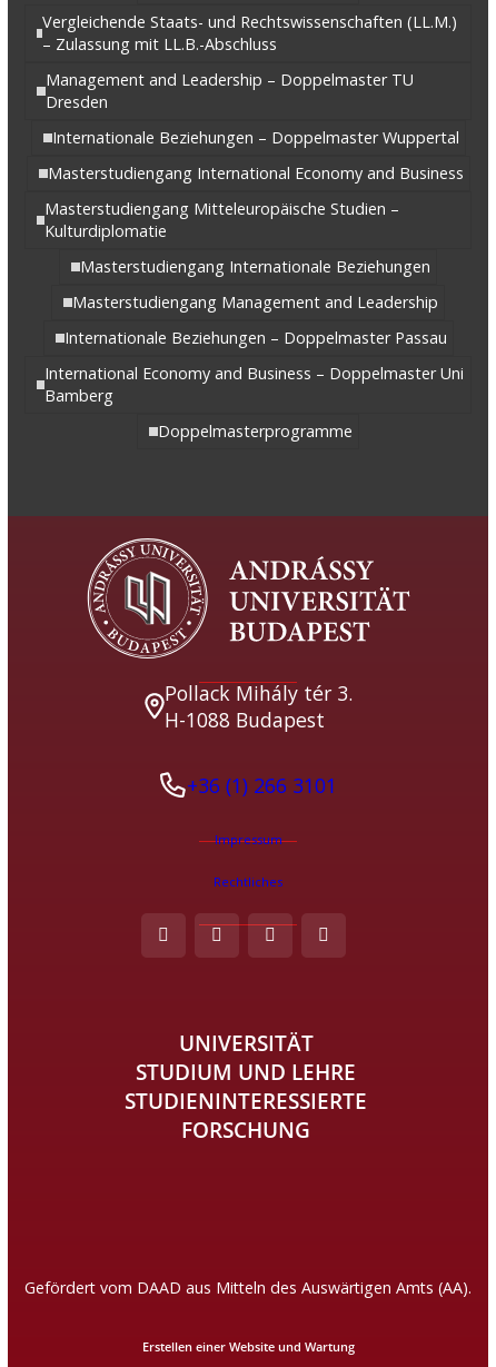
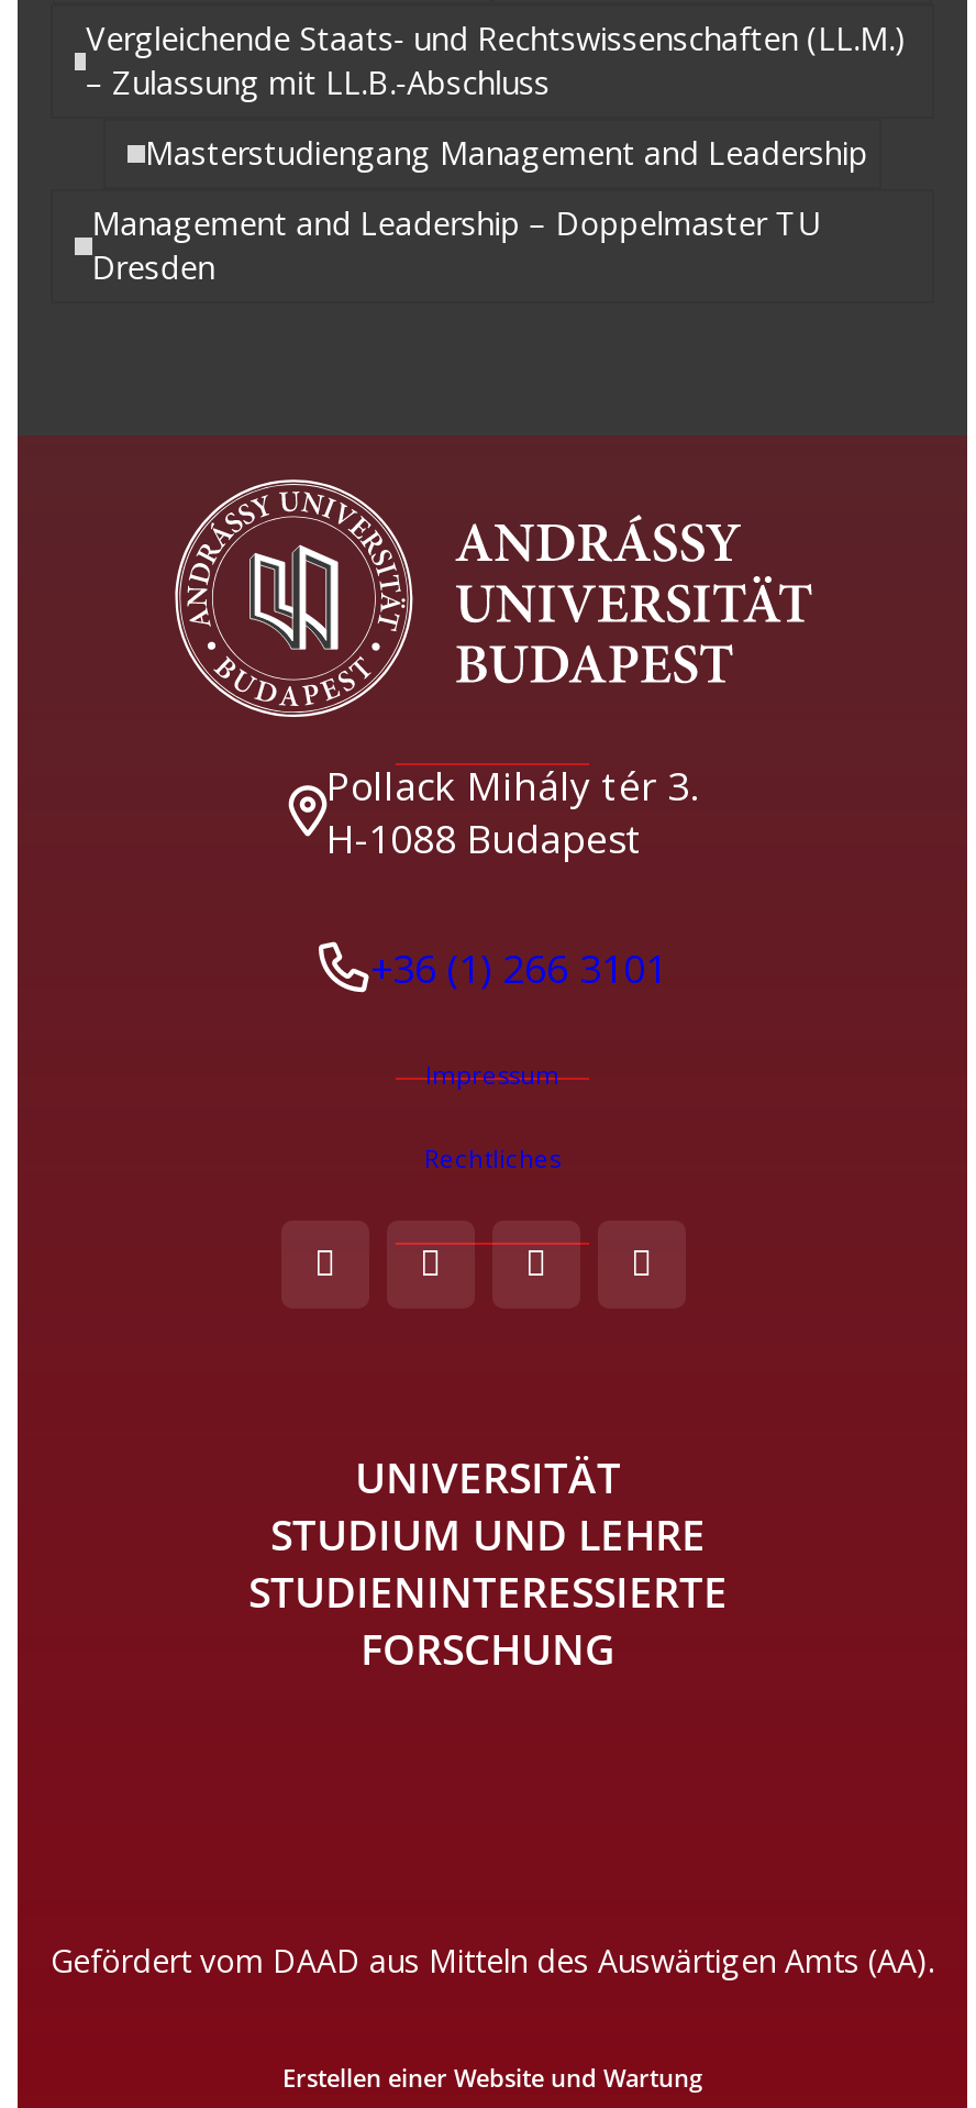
moved [45,69,413,112] -> [92,202,819,288]: Management and Leadership – Doppelmaster TU | Dresden
[44,127,464,441] Internationale Beziehungen – Doppelmaster Wuppertal | Masterstudiengang International Economy and Business | Masterstudiengang Mitteleuropäische Studien – | Kulturdiplomatie | Masterstudiengang Internationale Beziehungen | Internationale Beziehungen – Doppelmaster Passau | International Economy and Business – Doppelmaster Uni | Bamberg | Doppelmasterprogramme -> none
moved [72,291,438,312] -> [145,132,868,174]: Masterstudiengang Management and Leadership

